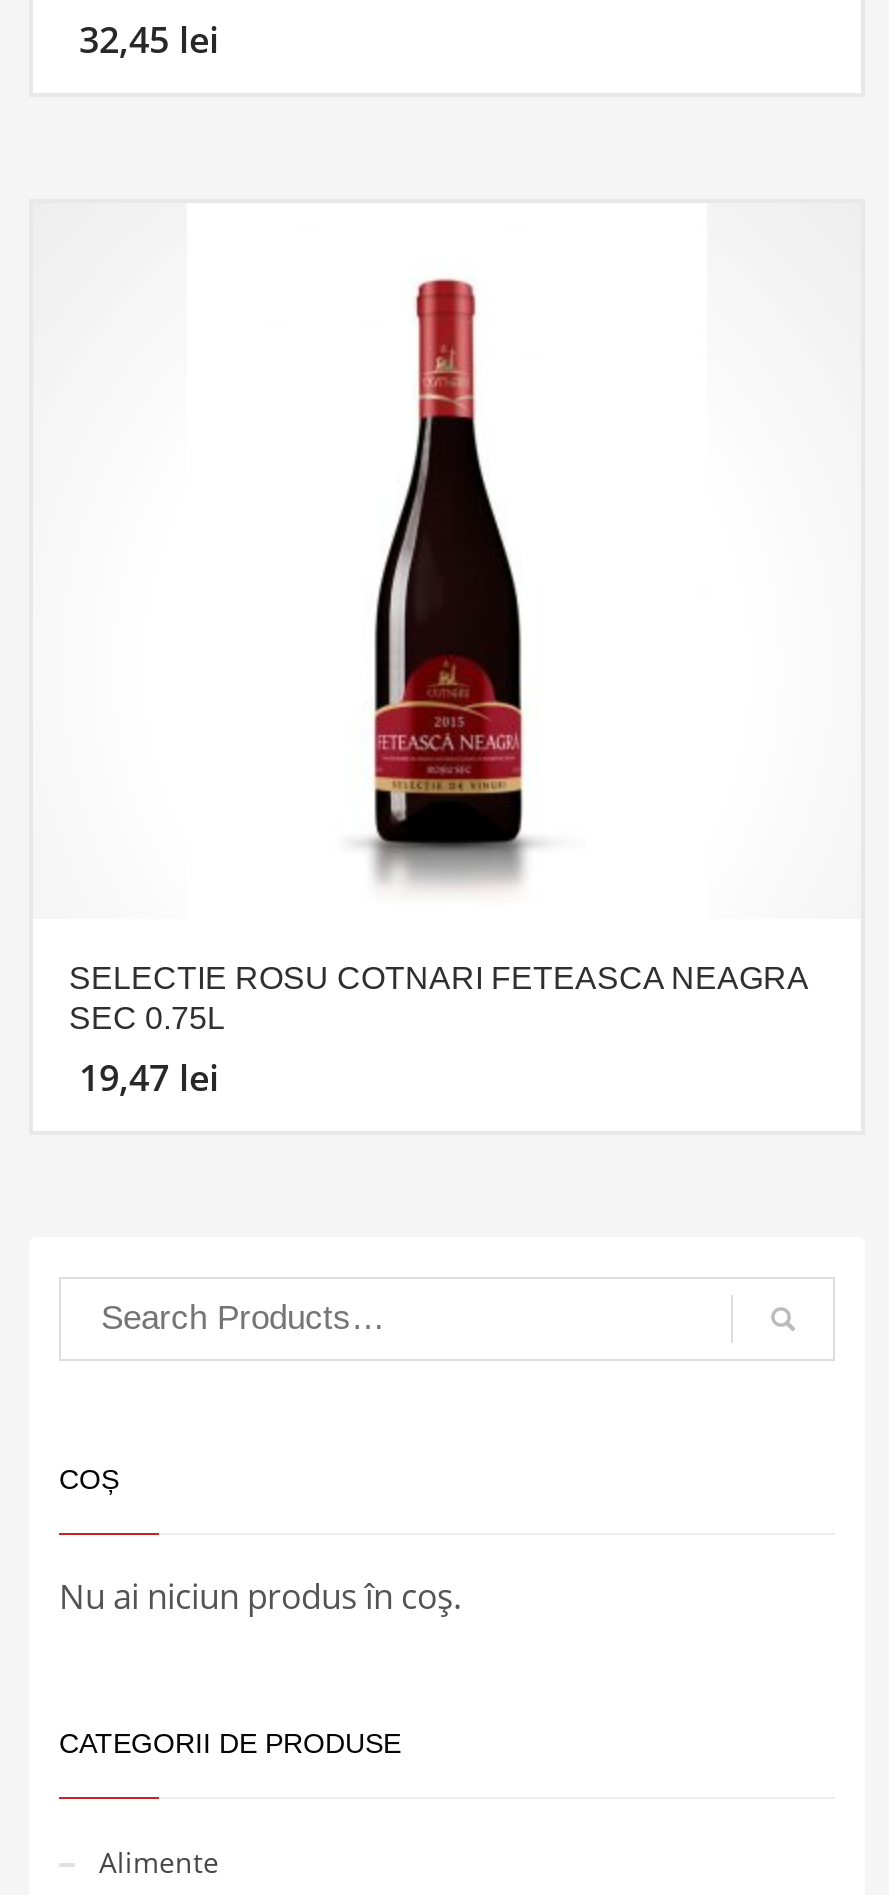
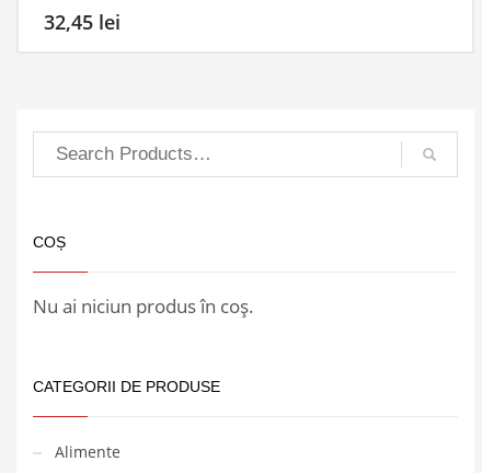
[69,277,807,1101] [image] | SELECTIE ROSU COTNARI FETEASCA NEAGRA | SEC 0.75L | 19,47 lei -> none

